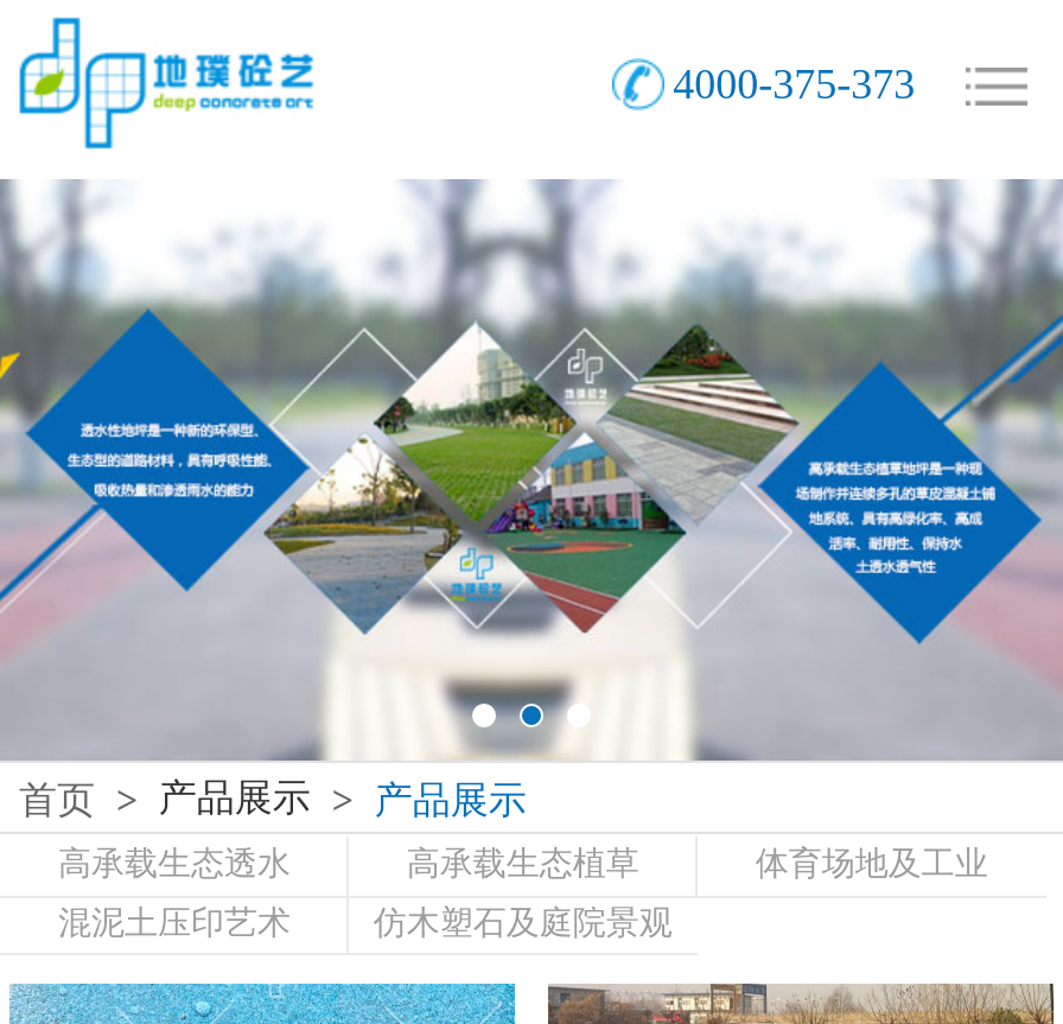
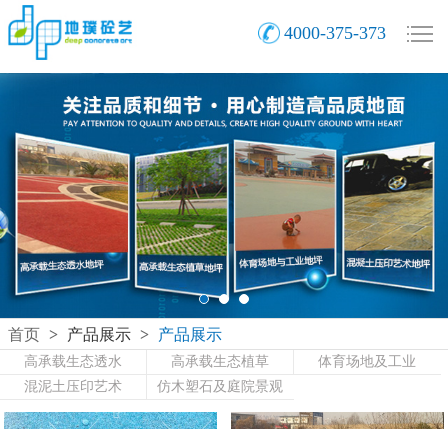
[7,179,1056,763] [image] -> [3,72,445,319] [image]

